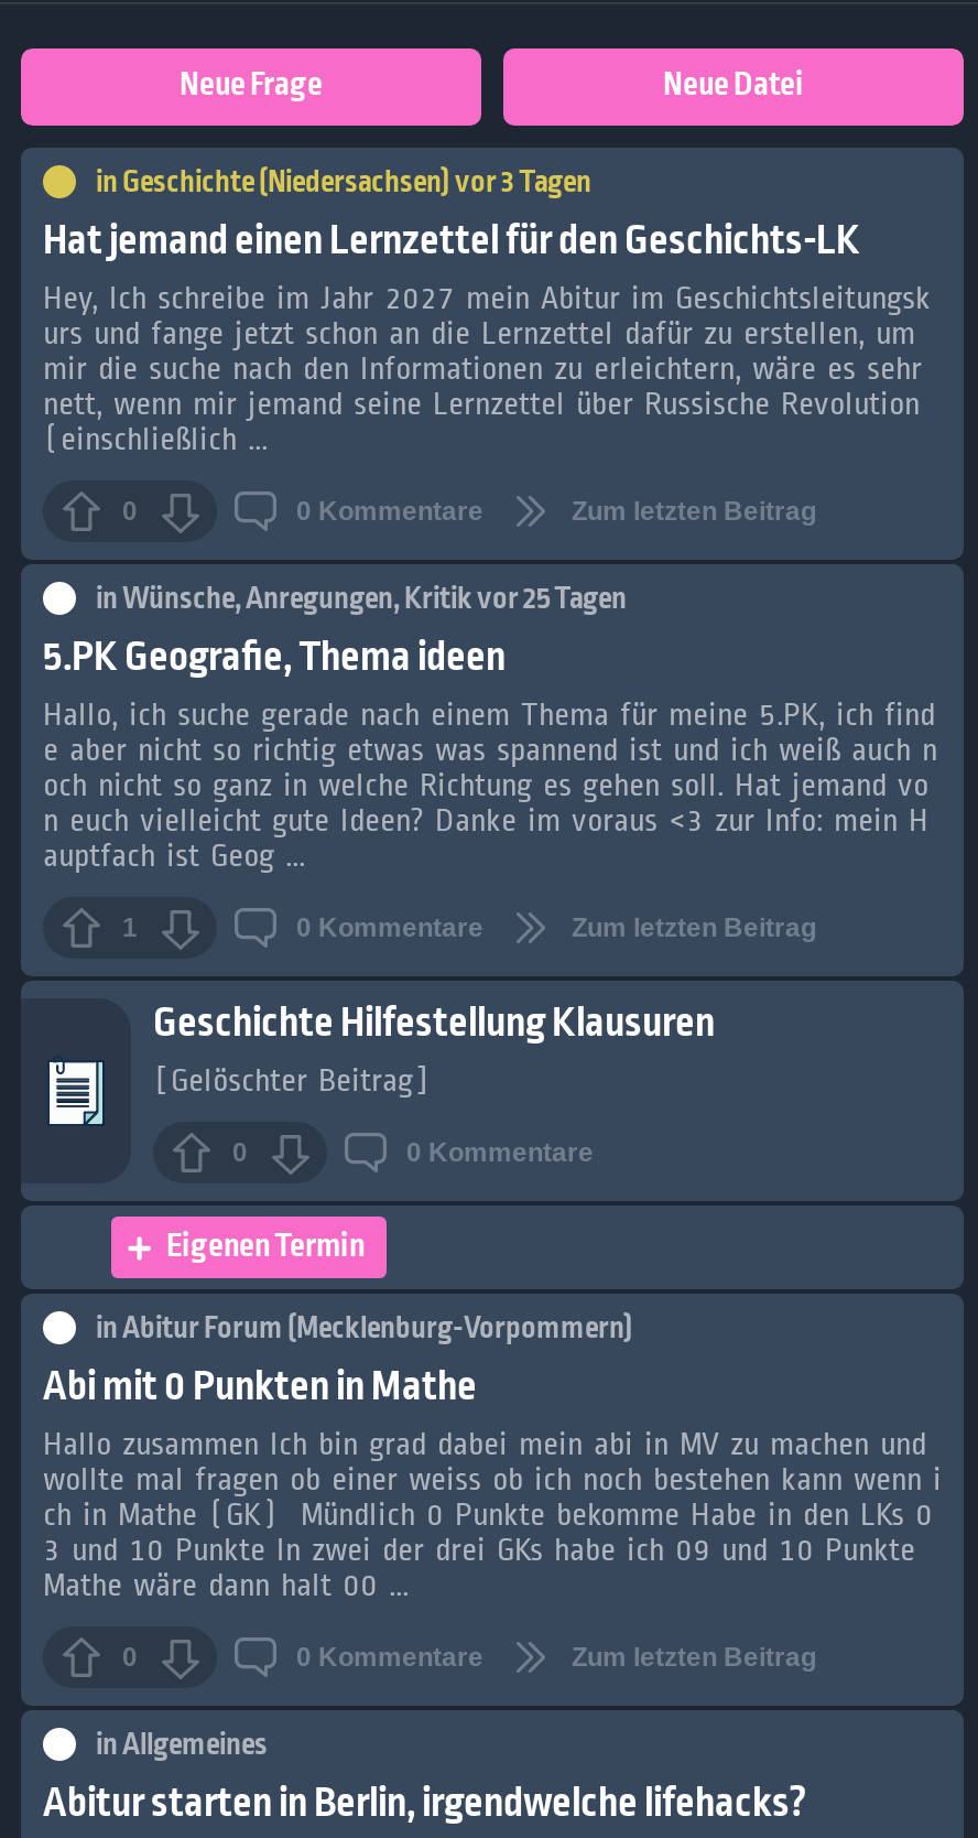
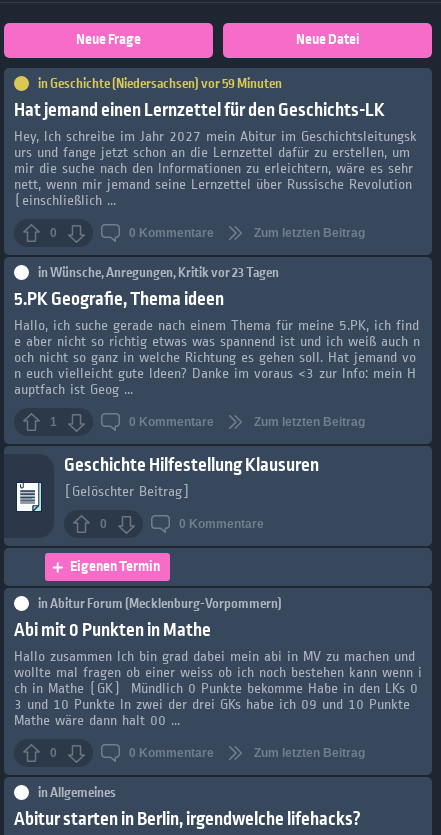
[96,163,591,203] in Geschichte (Niedersachsen) vor 3 Tagen -> [38,75,282,93] in Geschichte (Niedersachsen) vor 59 Minuten
[96,580,627,619] inWünsche, Anregungen, Kritik vor 25 Tagen -> [38,264,279,282] inWünsche, Anregungen, Kritik vor 23 Tagen

